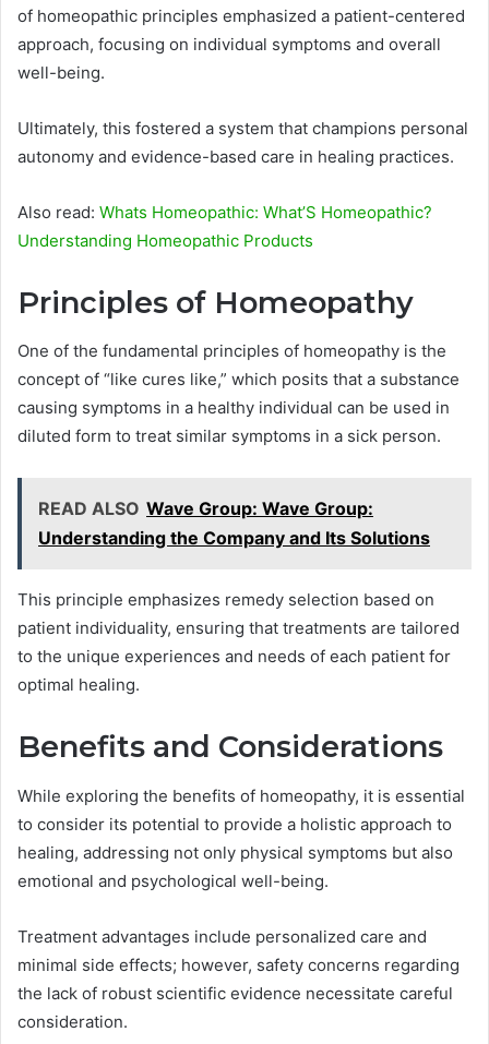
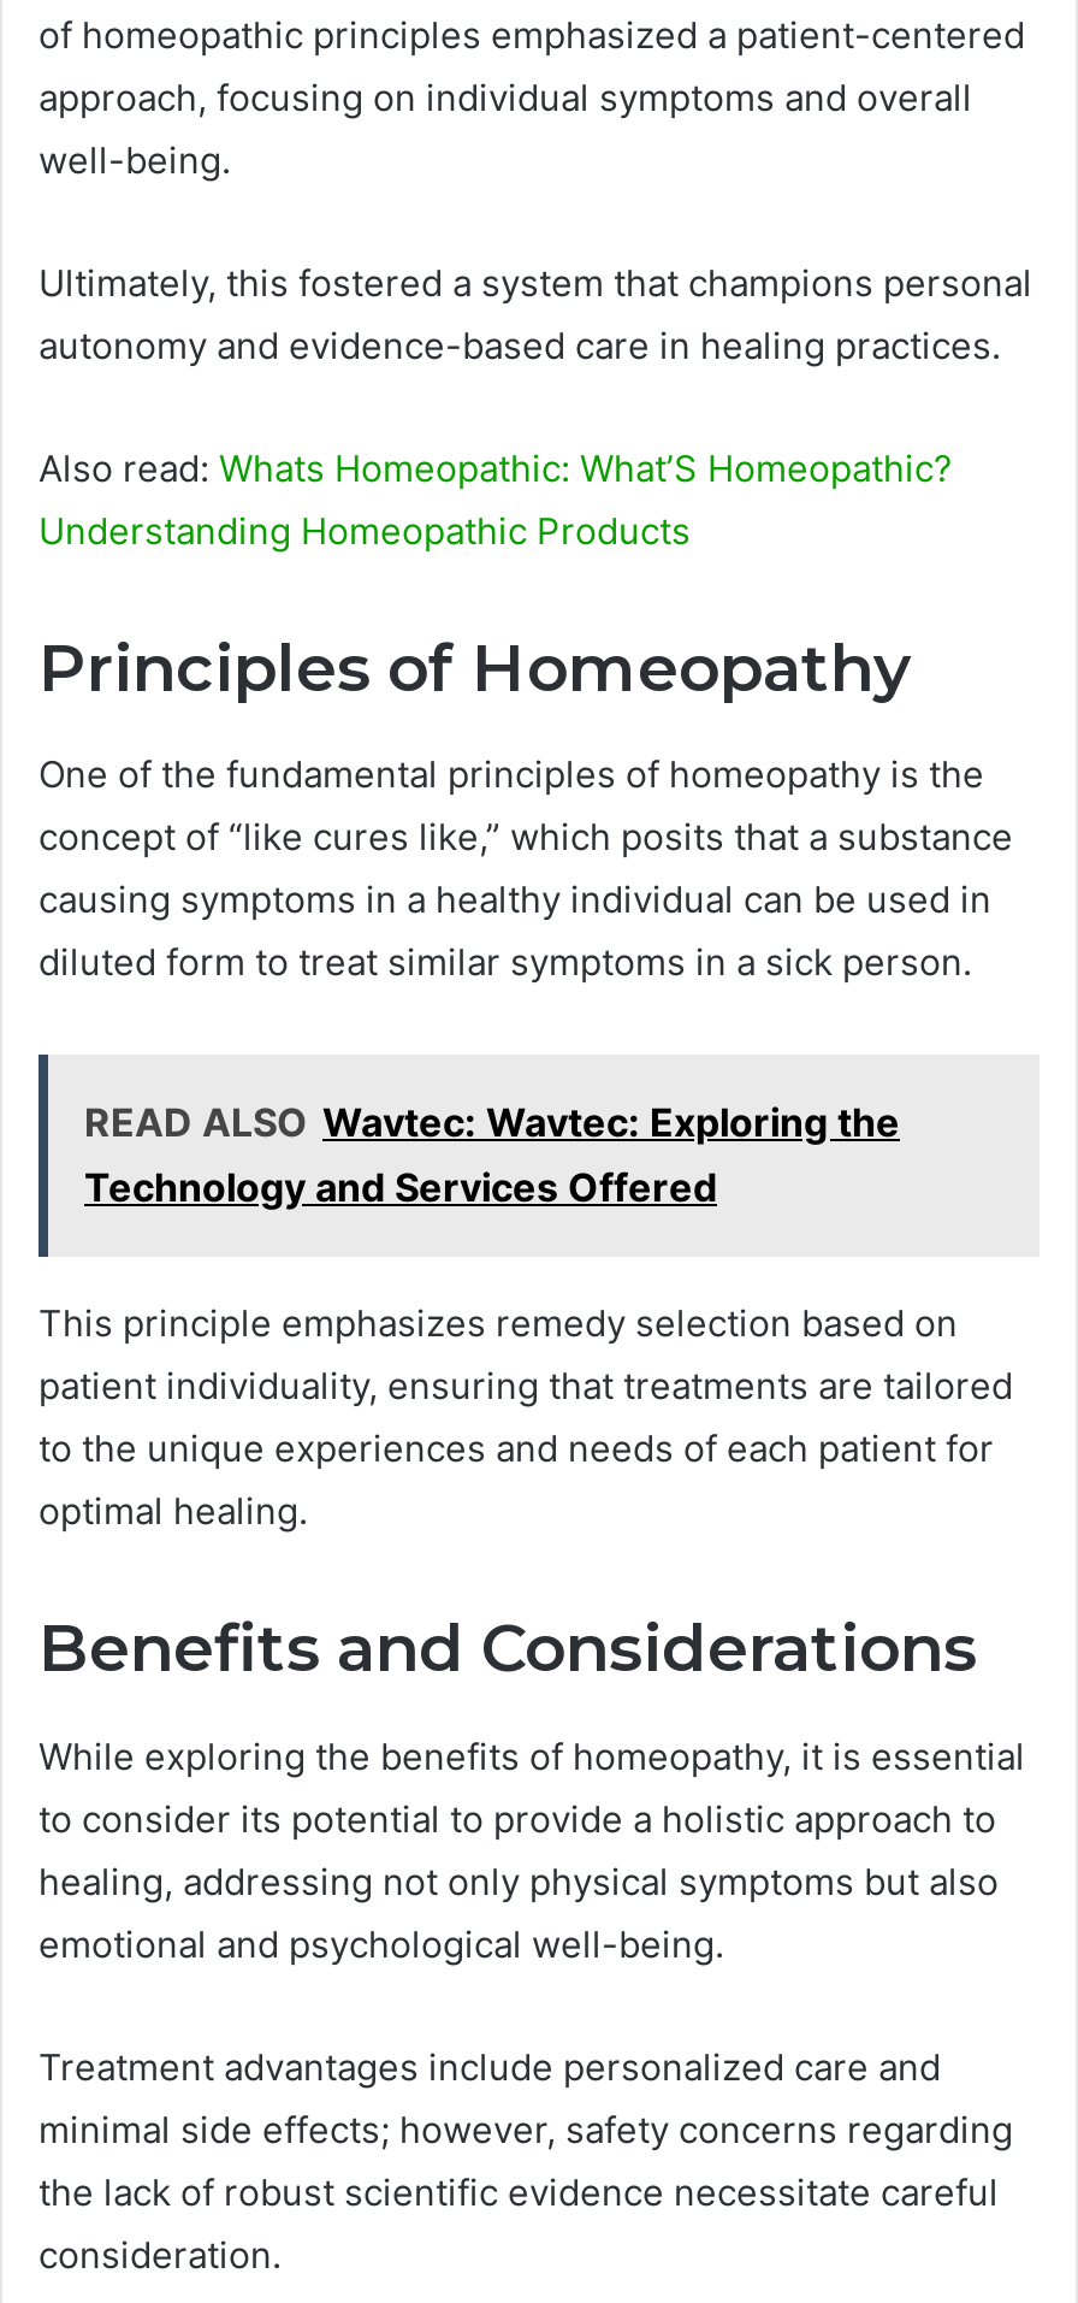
[38,497,430,549] READ ALSO Wave Group: Wave Group: | Understanding the Company and Its Solutions -> [84,1098,900,1211] READ ALSO Wavtec: Wavtec: Exploring the | Technology and Services Offered

